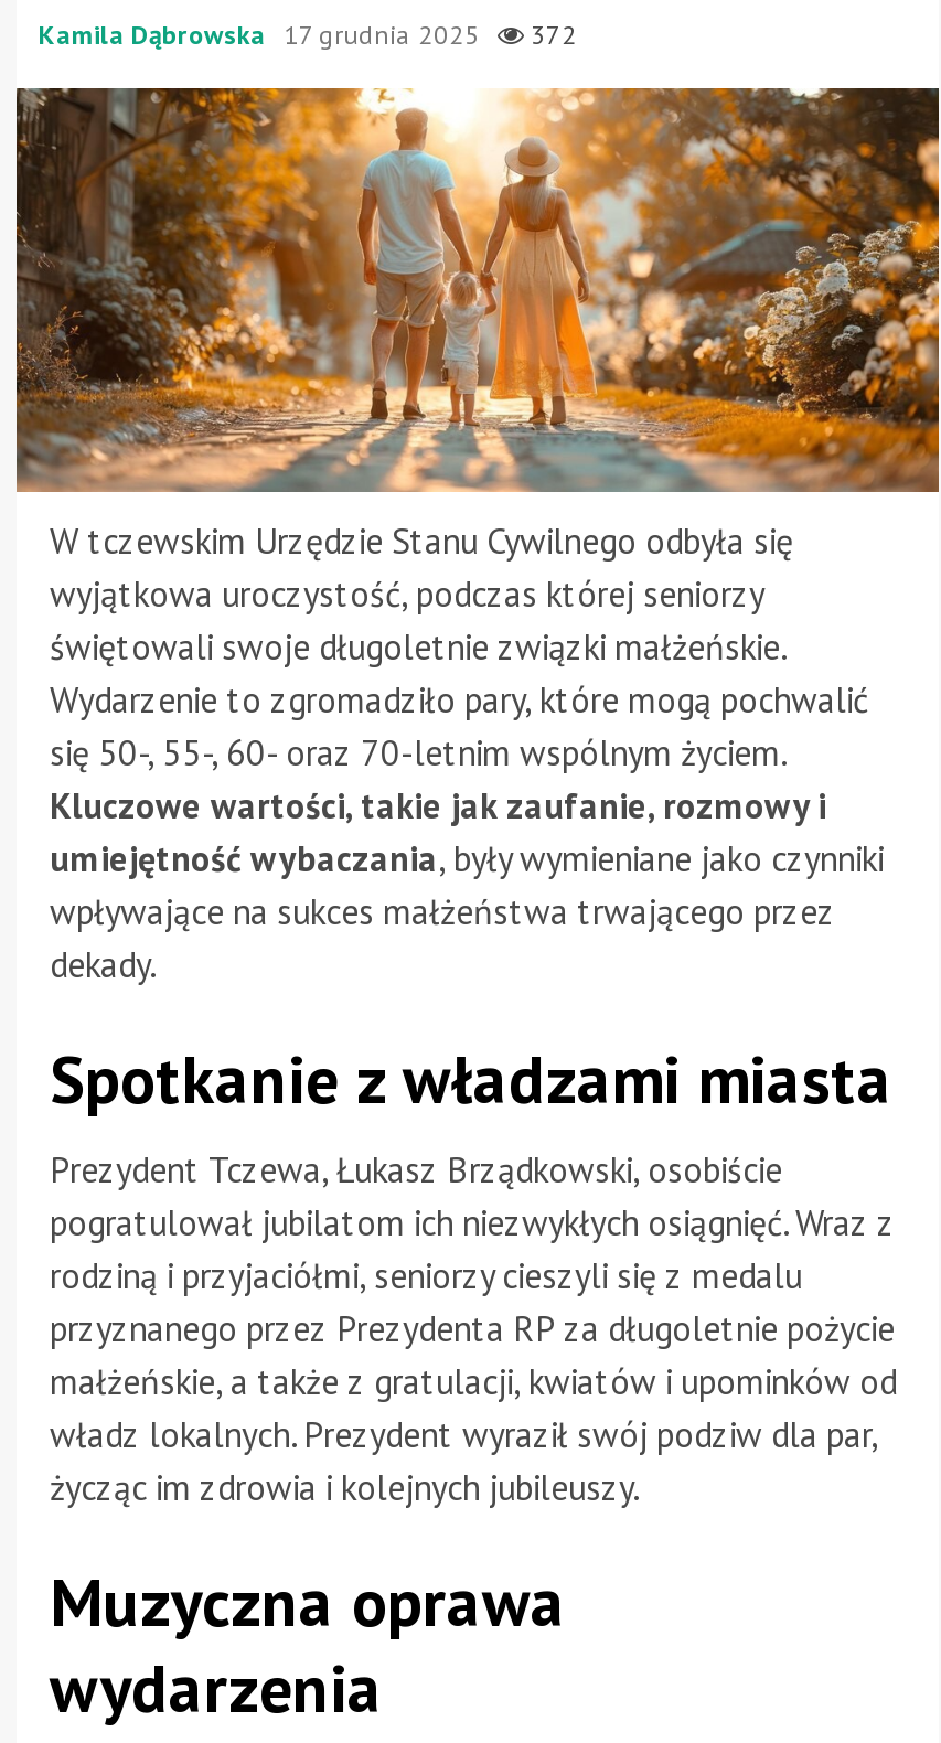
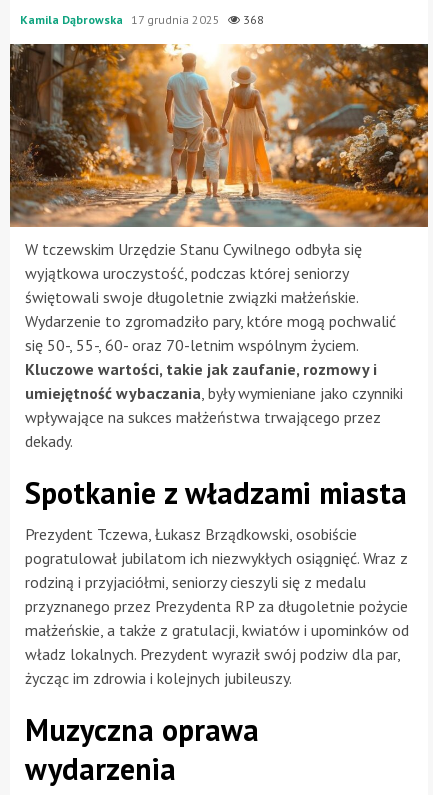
[39,18,577,51] Kamila Dąbrowska 17 grudnia 2025 372 -> [20,12,264,27] Kamila Dąbrowska 17 grudnia 2025 368

